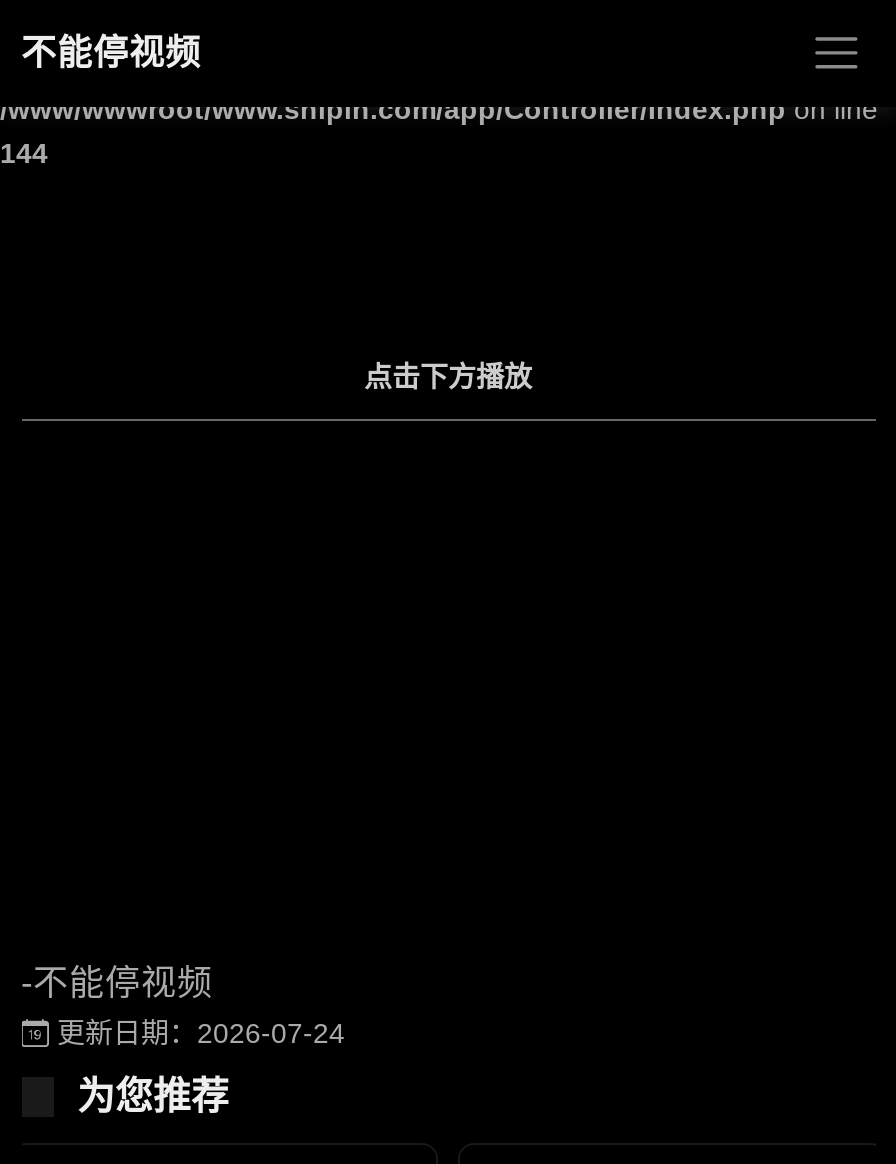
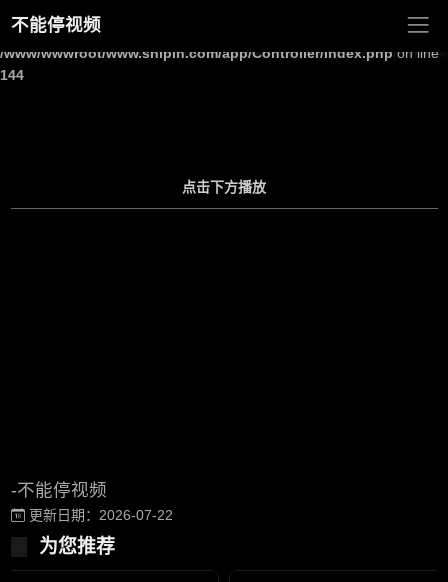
[49,1017,345,1049] 更新日期：2026-07-24 -> [24,507,172,523] 更新日期：2026-07-22

